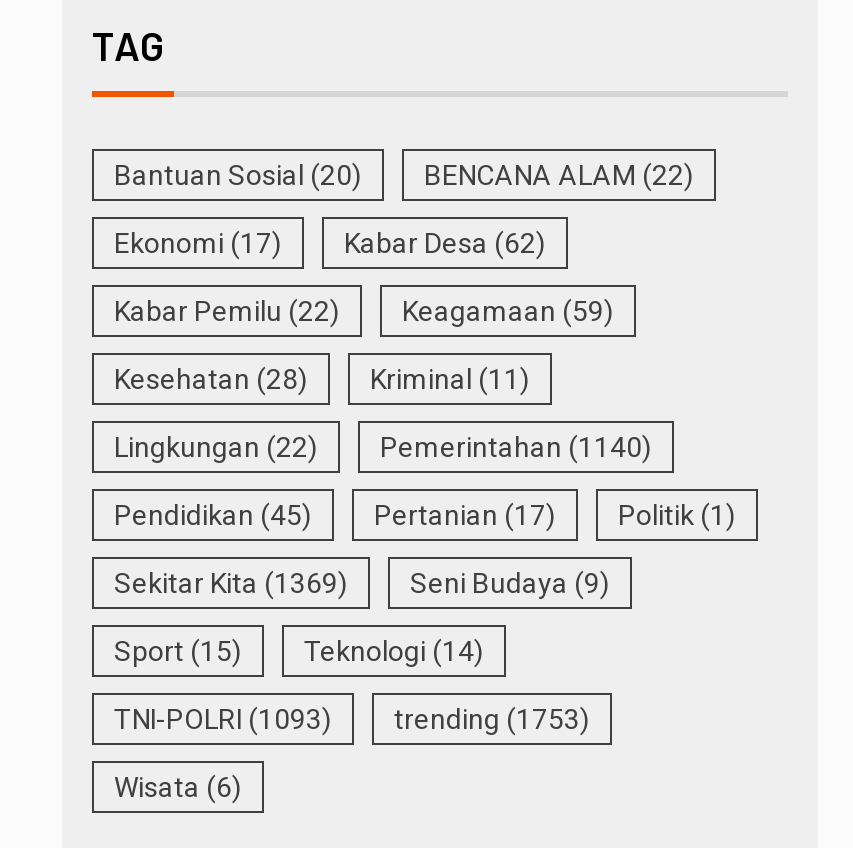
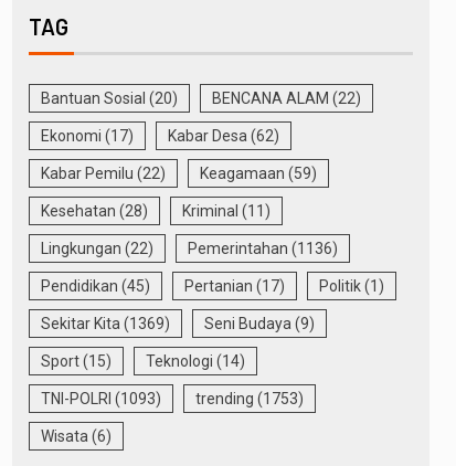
[380,431,652,463] Pemerintahan (1140) -> [188,240,338,258] Pemerintahan (1136)

